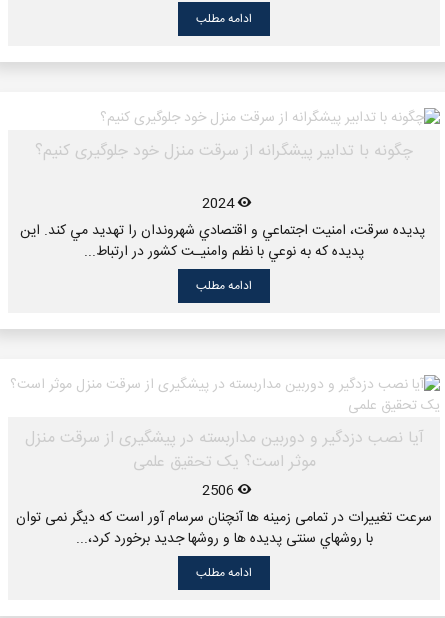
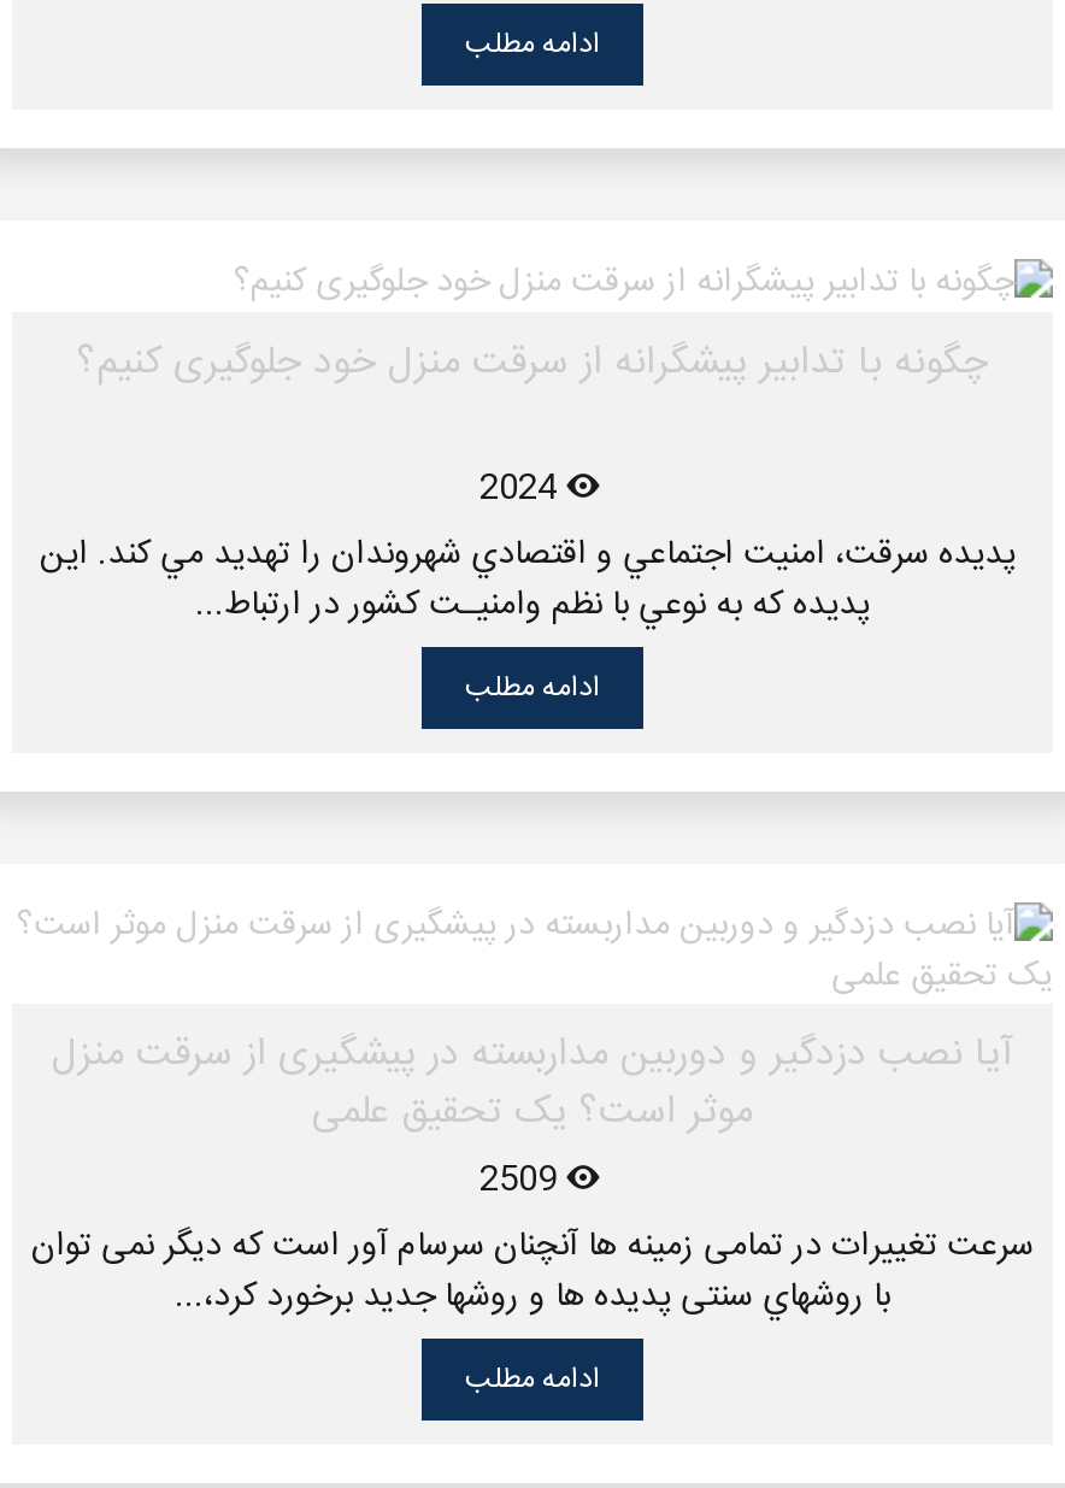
[202,479,234,503] 2506 -> [479,1154,557,1212] 2509

